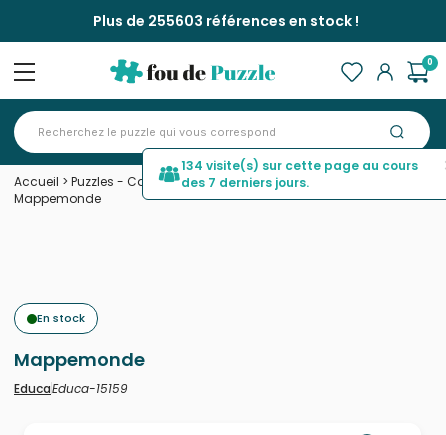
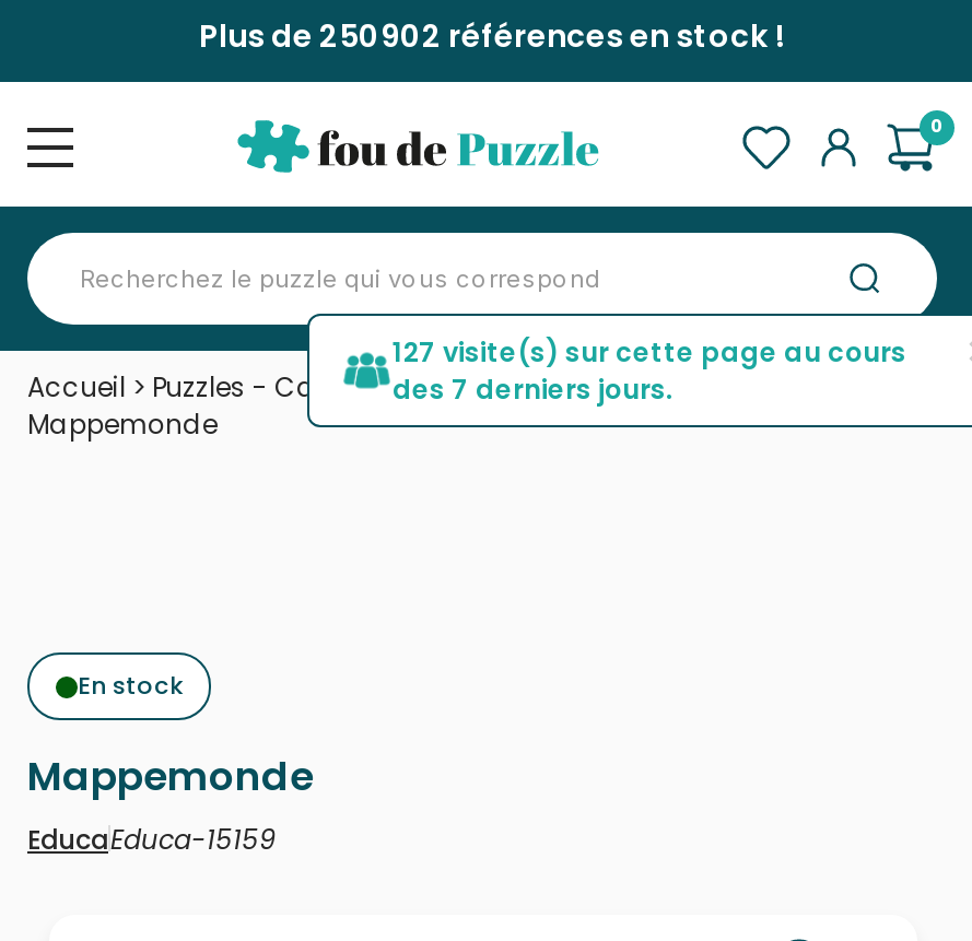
[93,11,359,31] Plus de 255603 références en stock ! -> [199,14,783,58] Plus de 250902 références en stock !
[181,157,418,174] 134 visite(s) sur cette page au cours -> [393,333,906,370] 127 visite(s) sur cette page au cours

